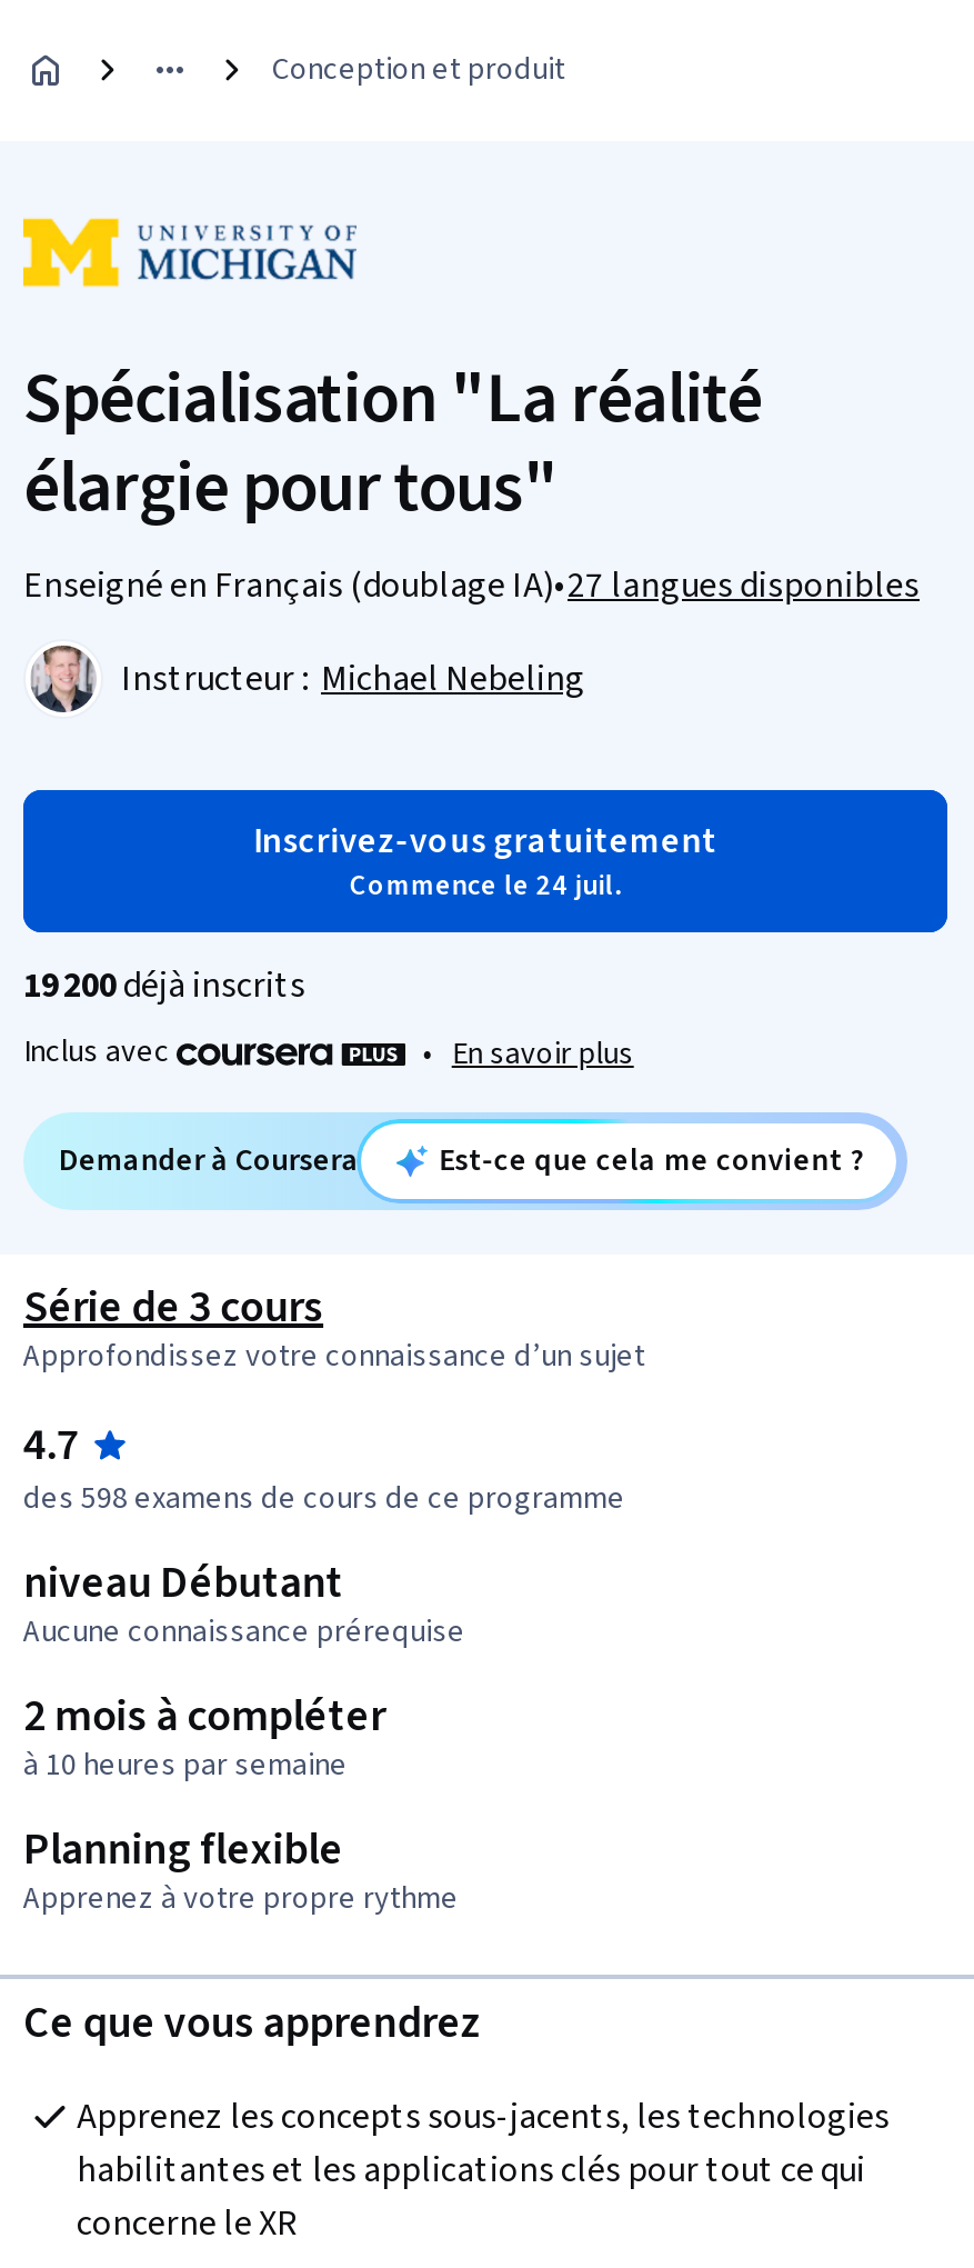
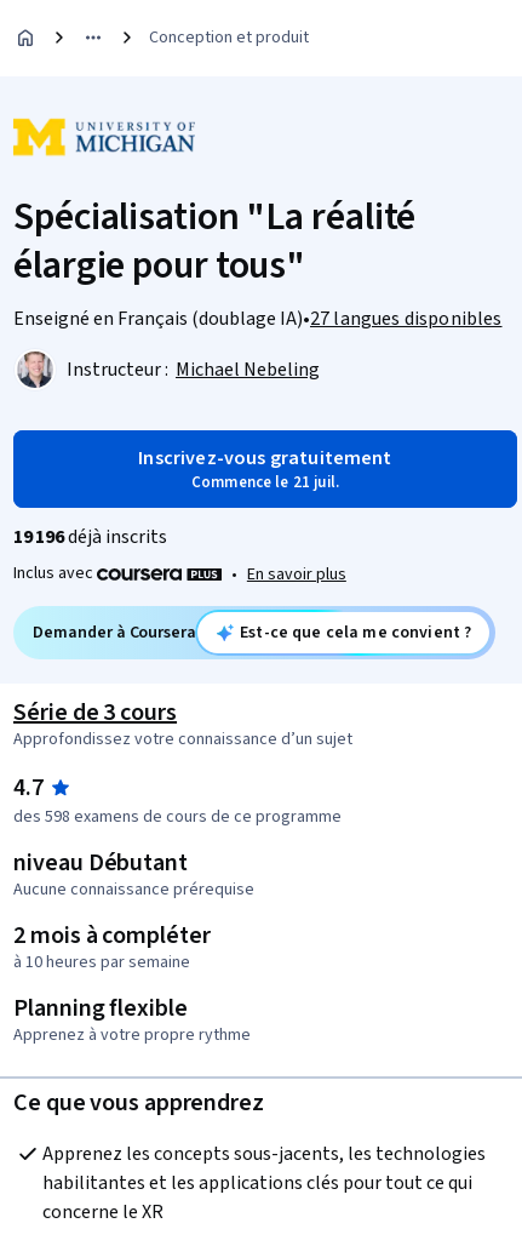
[350,866,621,906] Commence le 24 juil. -> [191,471,339,493] Commence le 21 juil.
[23,961,305,1010] 19 200déjà inscrits -> [13,524,167,550] 19 196déjà inscrits

